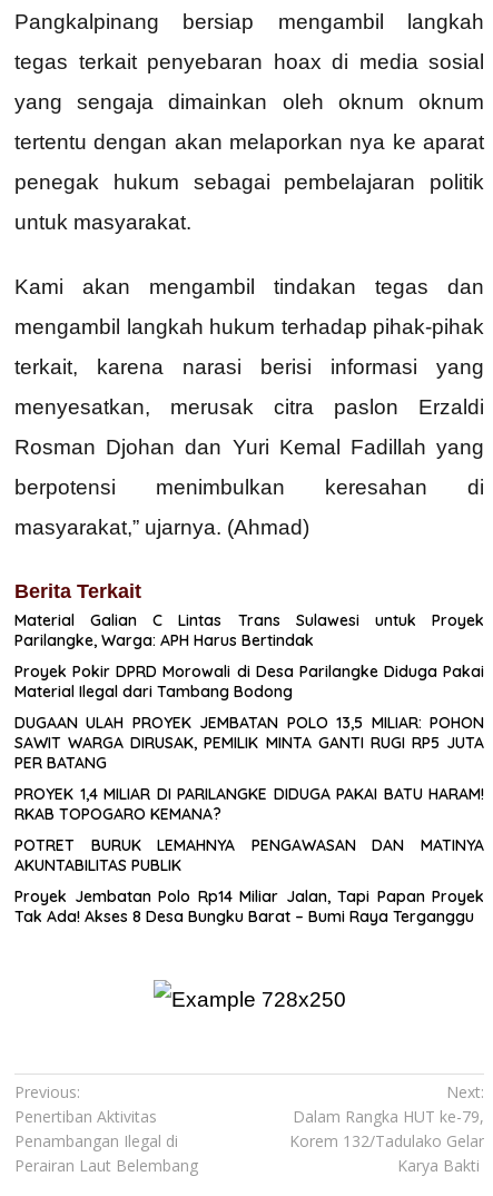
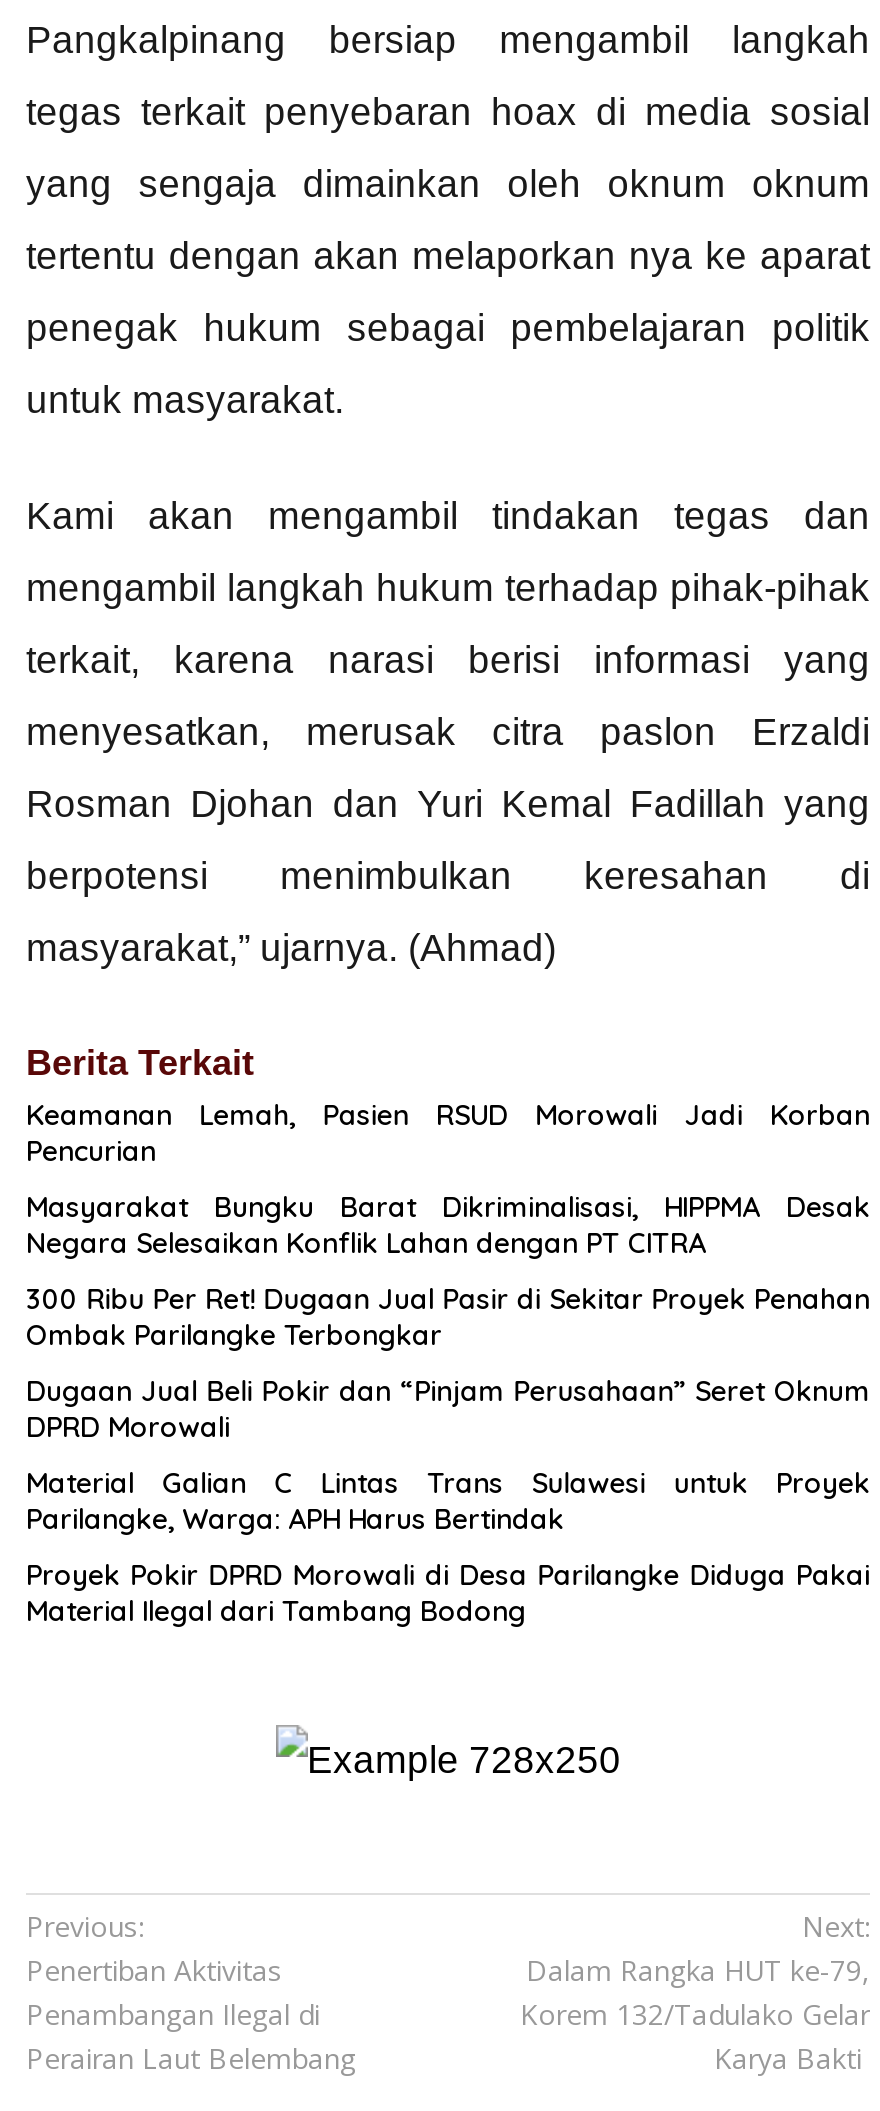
none -> [26,1098,870,1446] Keamanan Lemah, Pasien RSUD Morowali Jadi Korban | Pencurian | Masyarakat Bungku Barat Dikriminalisasi, HIPPMA Desak | Negara Selesaikan Konflik Lahan dengan PT CITRA | 300 Ribu Per Ret! Dugaan Jual Pasir di Sekitar Proyek Penahan | Ombak Parilangke Terbongkar | Dugaan Jual Beli Pokir dan “Pinjam Perusahaan” Seret Oknum | DPRD Morowali
moved [14,611,484,702] -> [26,1466,870,1630]: Material Galian C Lintas Trans Sulawesi untuk Proyek | Parilangke, Warga: APH Harus Bertindak | Proyek Pokir DPRD Morowali di Desa Parilangke Diduga Pakai | Material Ilegal dari Tambang Bodong
[14,713,484,927] DUGAAN ULAH PROYEK JEMBATAN POLO 13,5 MILIAR: POHON | SAWIT WARGA DIRUSAK, PEMILIK MINTA GANTI RUGI RP5 JUTA | PER BATANG | PROYEK 1,4 MILIAR DI PARILANGKE DIDUGA PAKAI BATU HARAM! | RKAB TOPOGARO KEMANA? | POTRET BURUK LEMAHNYA PENGAWASAN DAN MATINYA | AKUNTABILITAS PUBLIK | Proyek Jembatan Polo Rp14 Miliar Jalan, Tapi Papan Proyek | Tak Ada! Akses 8 Desa Bungku Barat – Bumi Raya Terganggu -> none

